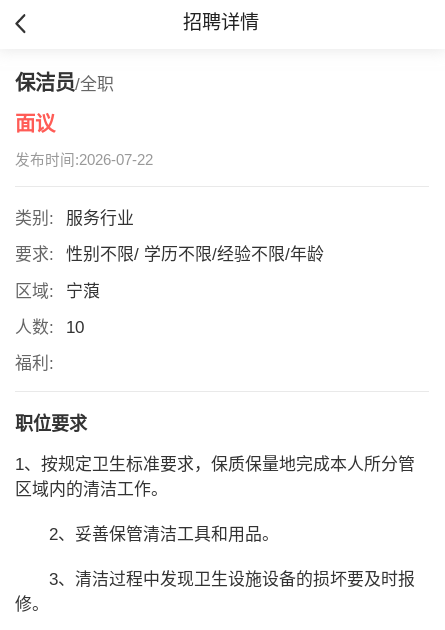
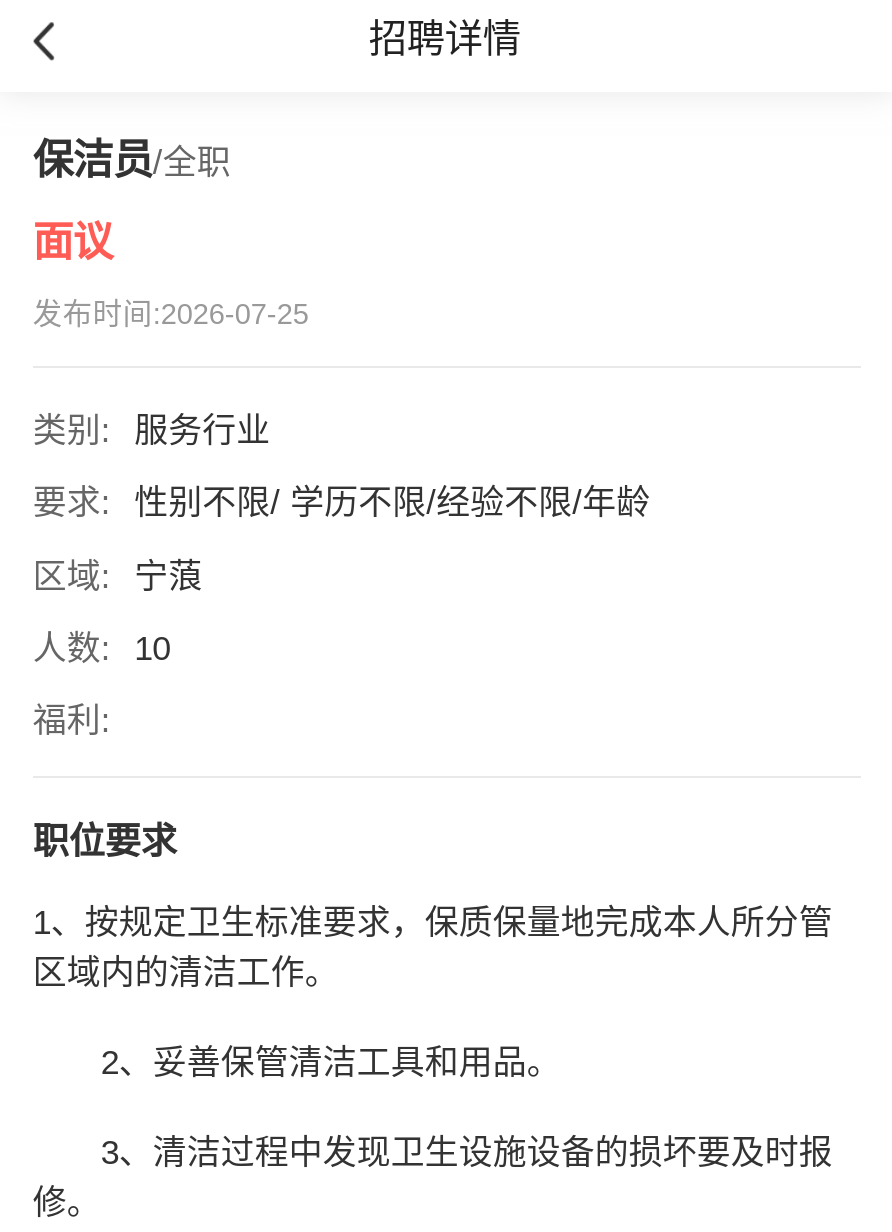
[15,152,153,168] 发布时间:2026-07-22 -> [33,298,309,330] 发布时间:2026-07-25

